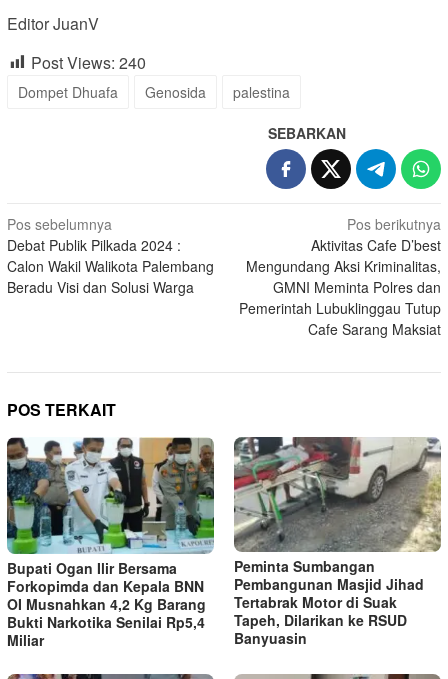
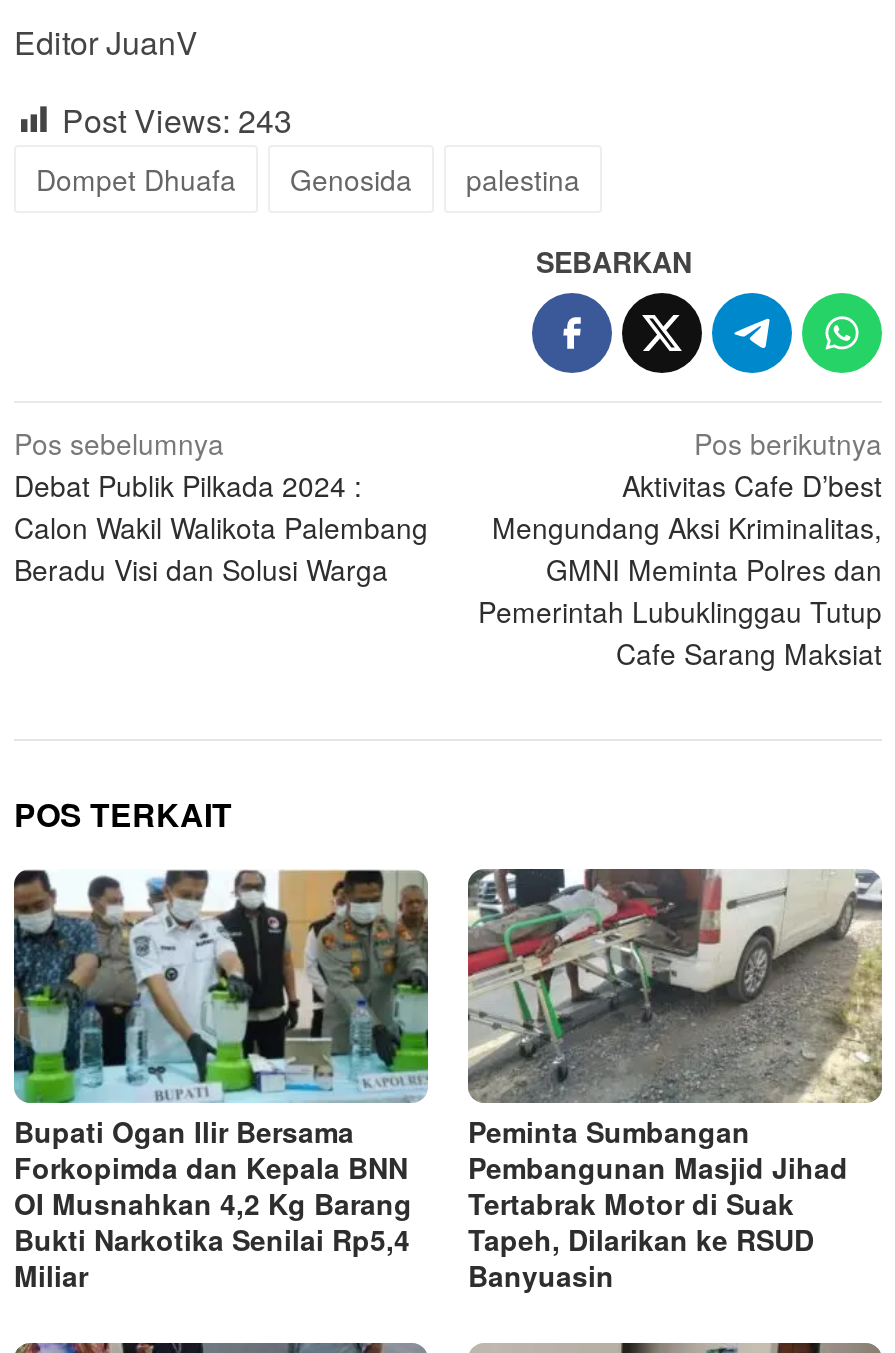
[31,51,146,74] Post Views: 240 -> [62,96,292,142] Post Views: 243

